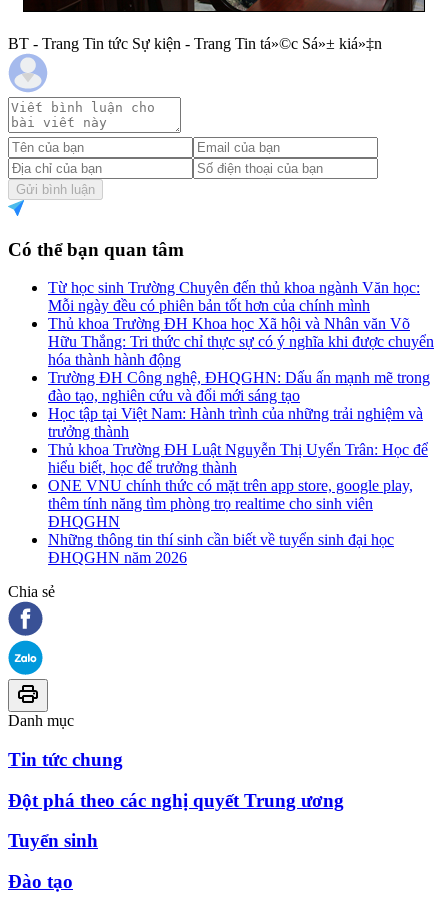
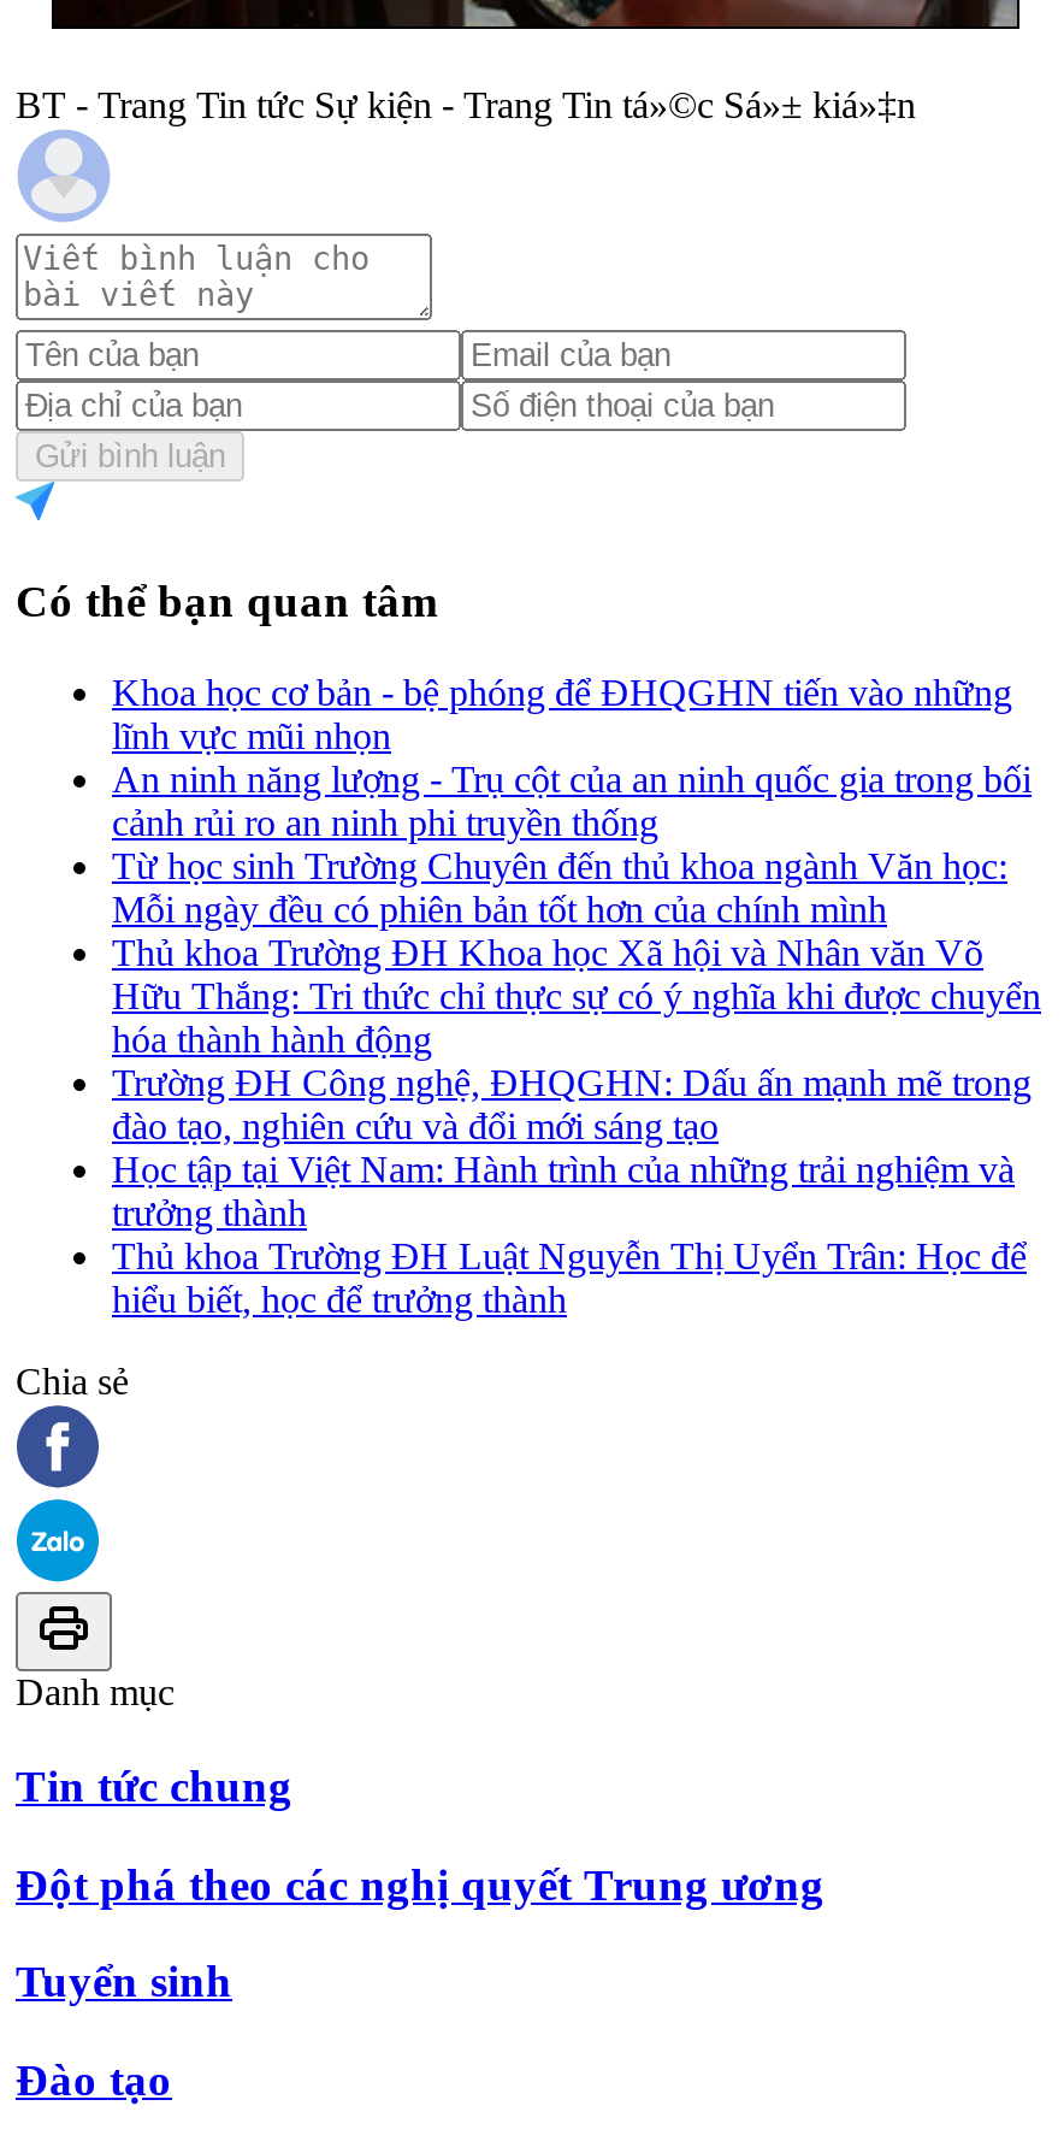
none -> [112,672,1032,843] Khoa học cơ bản - bệ phóng để ĐHQGHN tiến vào những | lĩnh vực mũi nhọn | An ninh năng lượng - Trụ cột của an ninh quốc gia trong bối | cảnh rủi ro an ninh phi truyền thống
moved [48,279,434,476] -> [112,846,1041,1320]: Từ học sinh Trường Chuyên đến thủ khoa ngành Văn học: | Mỗi ngày đều có phiên bản tốt hơn của chính mình | Thủ khoa Trường ĐH Khoa học Xã hội và Nhân văn Võ | ... | Thủ khoa Trường ĐH Luật Nguyễn Thị Uyển Trân: Học để | hiểu biết, học để trưởng thành
[48,477,413,566] ONE VNU chính thức có mặt trên app store, google play, | thêm tính năng tìm phòng trọ realtime cho sinh viên | ĐHQGHN | Những thông tin thí sinh cần biết về tuyển sinh đại học | ĐHQGHN năm 2026 -> none

